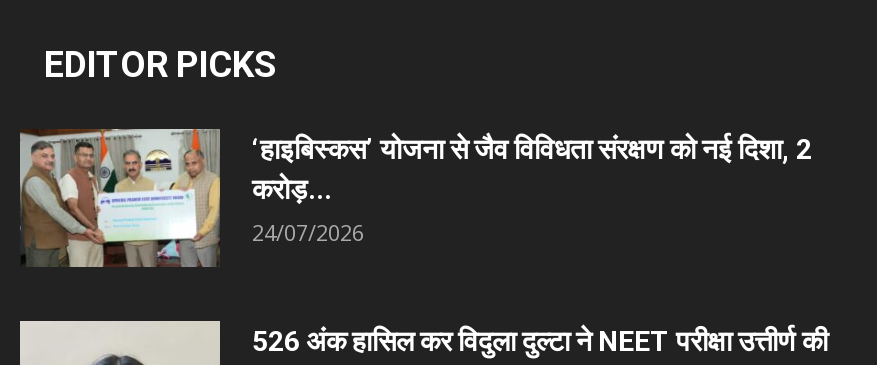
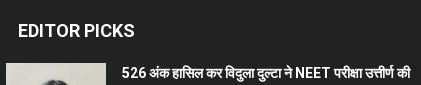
[20,127,812,269] [image] | ‘हाइबिस्कस’ योजना से जैव विविधता संरक्षण को नई दिशा, 2 | करोड़... | 24/07/2026 -> none

